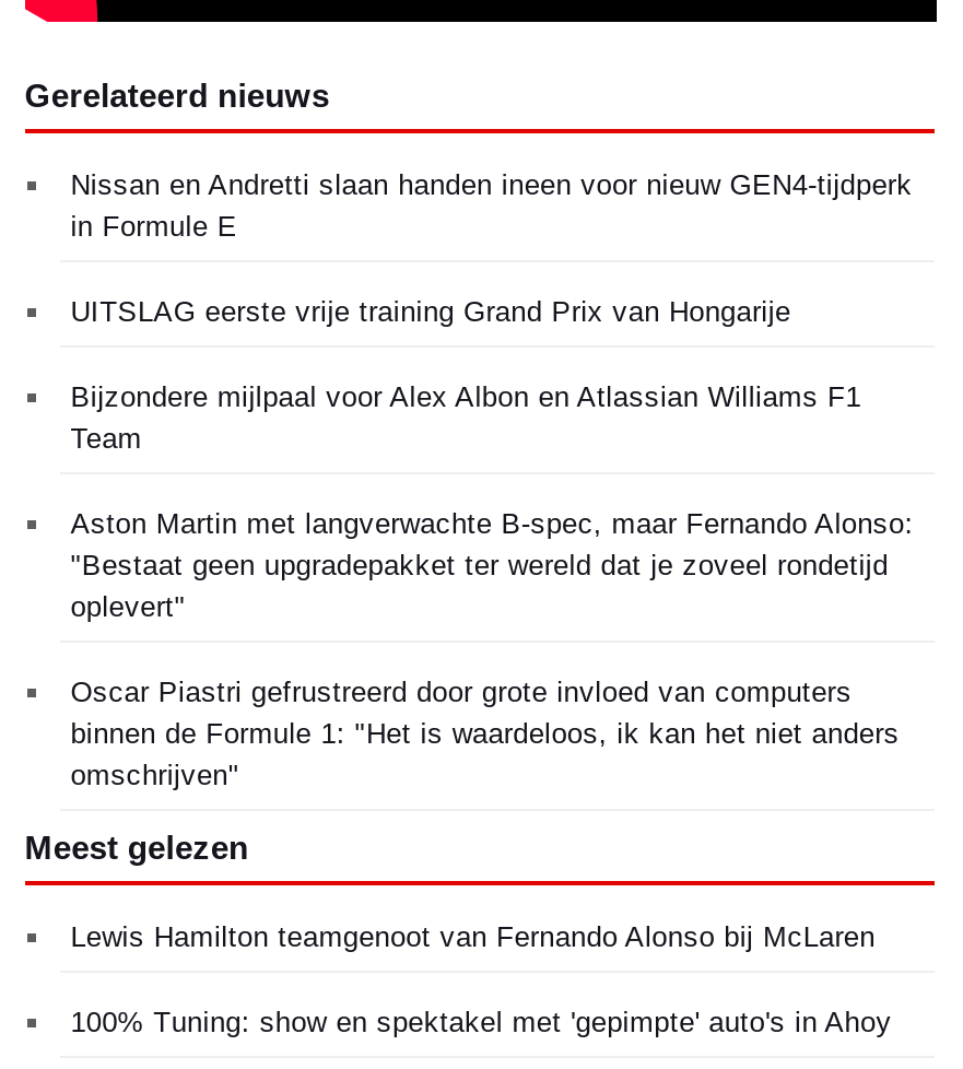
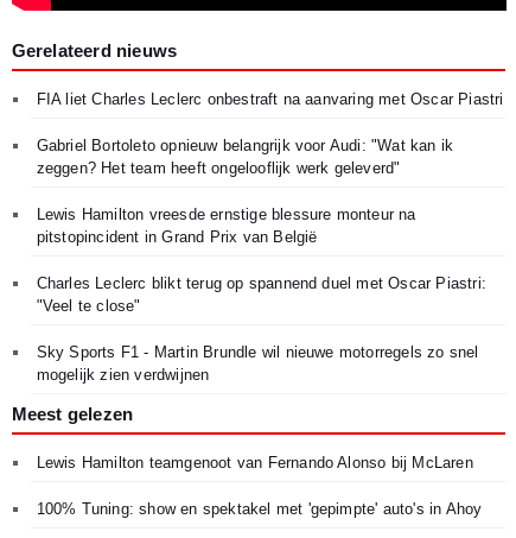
[70,169,912,244] Nissan en Andretti slaan handen ineen voor nieuw GEN4-tijdperk | in Formule E -> [36,91,504,109] FIA liet Charles Leclerc onbestraft na aanvaring met Oscar Piastri
[70,296,791,329] UITSLAG eerste vrije training Grand Prix van Hongarije -> [36,137,453,178] Gabriel Bortoleto opnieuw belangrijk voor Audi: "Wat kan ik | zeggen? Het team heeft ongelooflijk werk geleverd"
[70,381,861,456] Bijzondere mijlpaal voor Alex Albon en Atlassian Williams F1 | Team -> [36,206,416,246] Lewis Hamilton vreesde ernstige blessure monteur na | pitstopincident in Grand Prix van België
[70,508,914,624] Aston Martin met langverwachte B-spec, maar Fernando Alonso: | "Bestaat geen upgradepakket ter wereld dat je zoveel rondetijd | oplevert" -> [36,275,486,315] Charles Leclerc blikt terug op spannend duel met Oscar Piastri: | "Veel te close"
[70,677,900,792] Oscar Piastri gefrustreerd door grote invloed van computers | binnen de Formule 1: "Het is waardeloos, ik kan het niet anders | omschrijven" -> [36,344,479,384] Sky Sports F1 - Martin Brundle wil nieuwe motorregels zo snel | mogelijk zien verdwijnen

